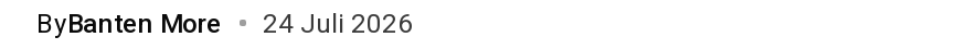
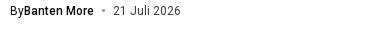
[36,8,413,38] ByBanten More 24 Juli 2026 -> [10,4,180,18] ByBanten More 21 Juli 2026

